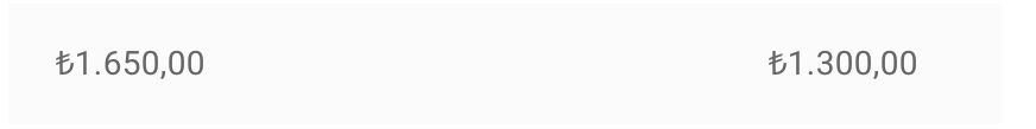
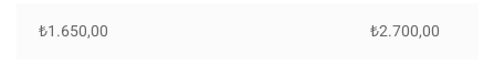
[768,40,918,90] ₺1.300,00 -> [370,20,440,43] ₺2.700,00

